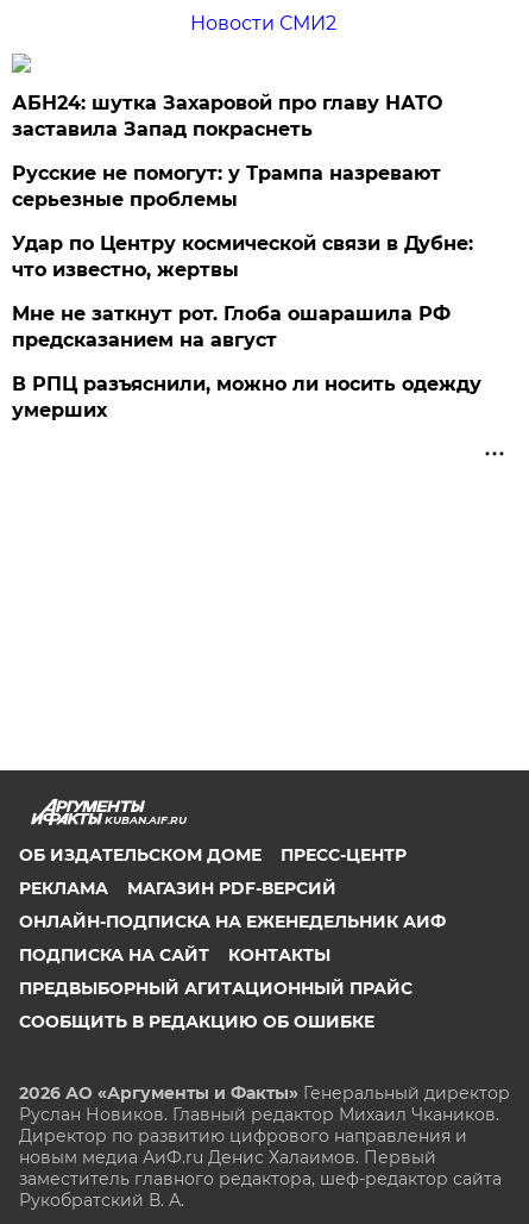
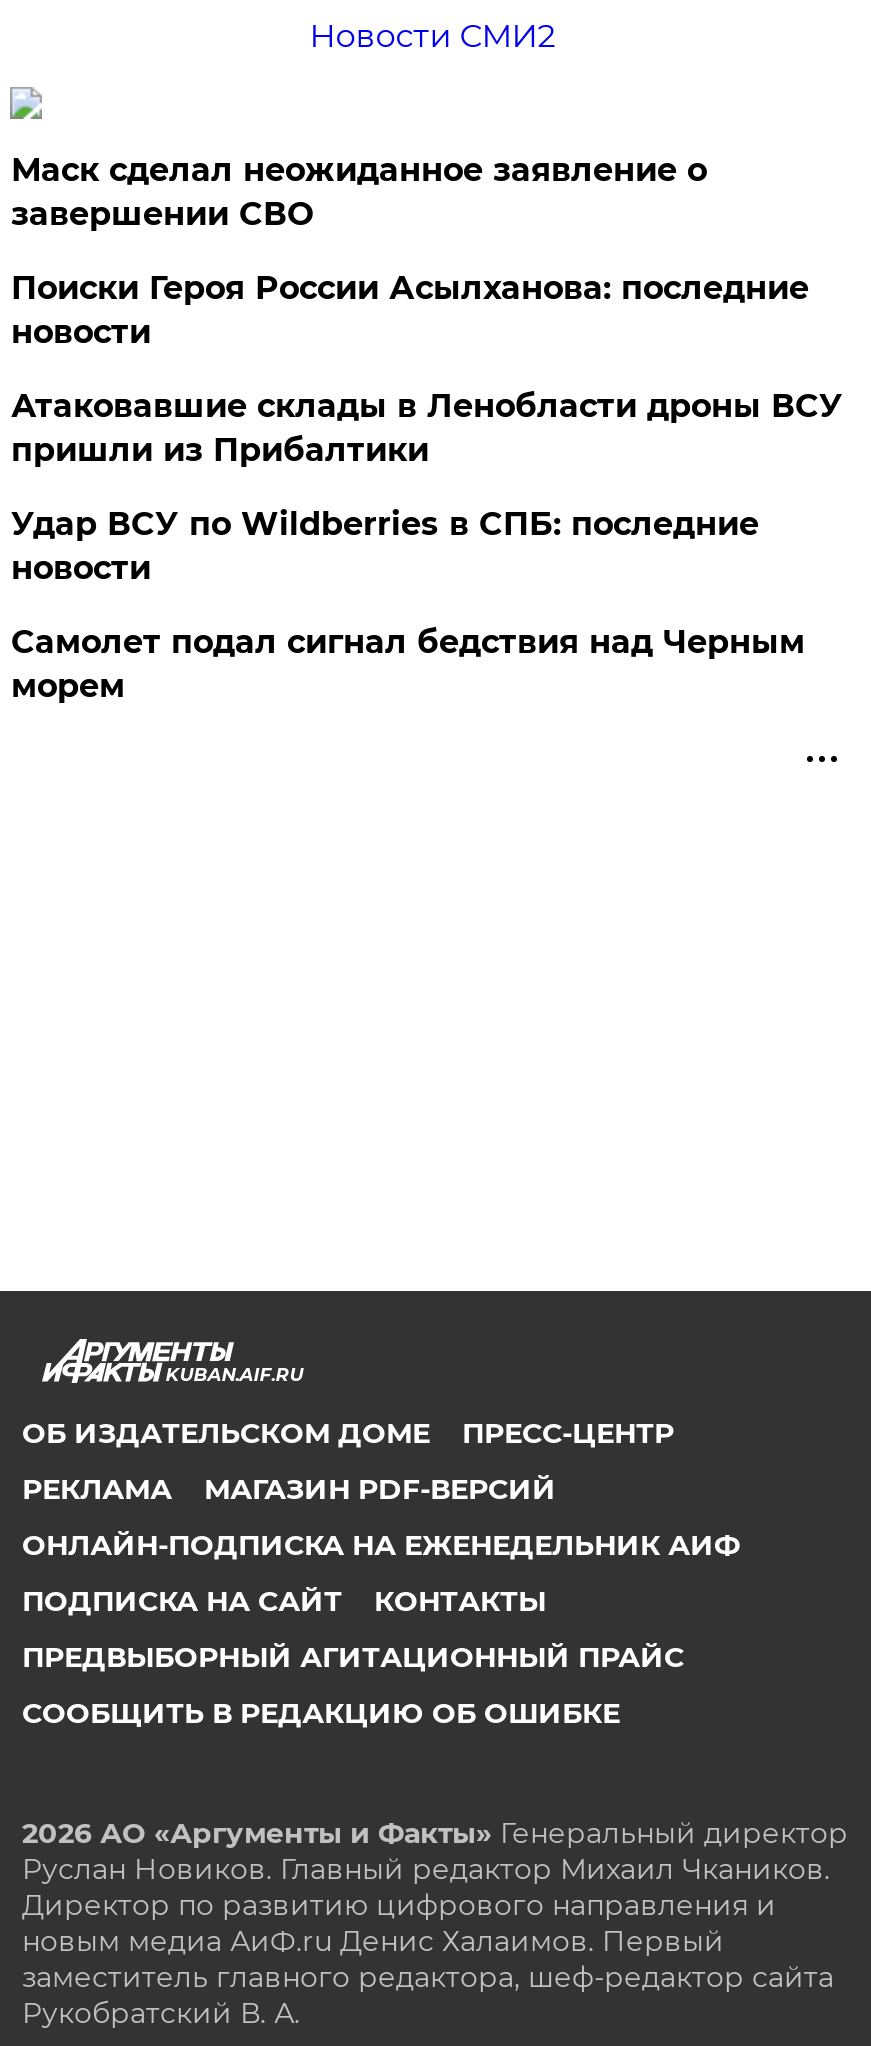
[12,92,443,141] АБН24: шутка Захаровой про главу НАТО | заставила Запад покраснеть -> [11,151,707,233] Маск сделал неожиданное заявление о | завершении СВО
[12,162,442,211] Русские не помогут: у Трампа назревают | серьезные проблемы -> [11,269,809,351] Поиски Героя России Асылханова: последние | новости
[12,232,474,281] Удар по Центру космической связи в Дубне: | что известно, жертвы -> [11,387,843,469] Атаковавшие склады в Ленобласти дроны ВСУ | пришли из Прибалтики
[12,303,451,351] Мне не заткнут рот. Глоба ошарашила РФ | предсказанием на август -> [11,505,759,587] Удар ВСУ по Wildberries в СПБ: последние | новости
[12,373,482,422] В РПЦ разъяснили, можно ли носить одежду | умерших -> [11,623,805,705] Самолет подал сигнал бедствия над Черным | морем

